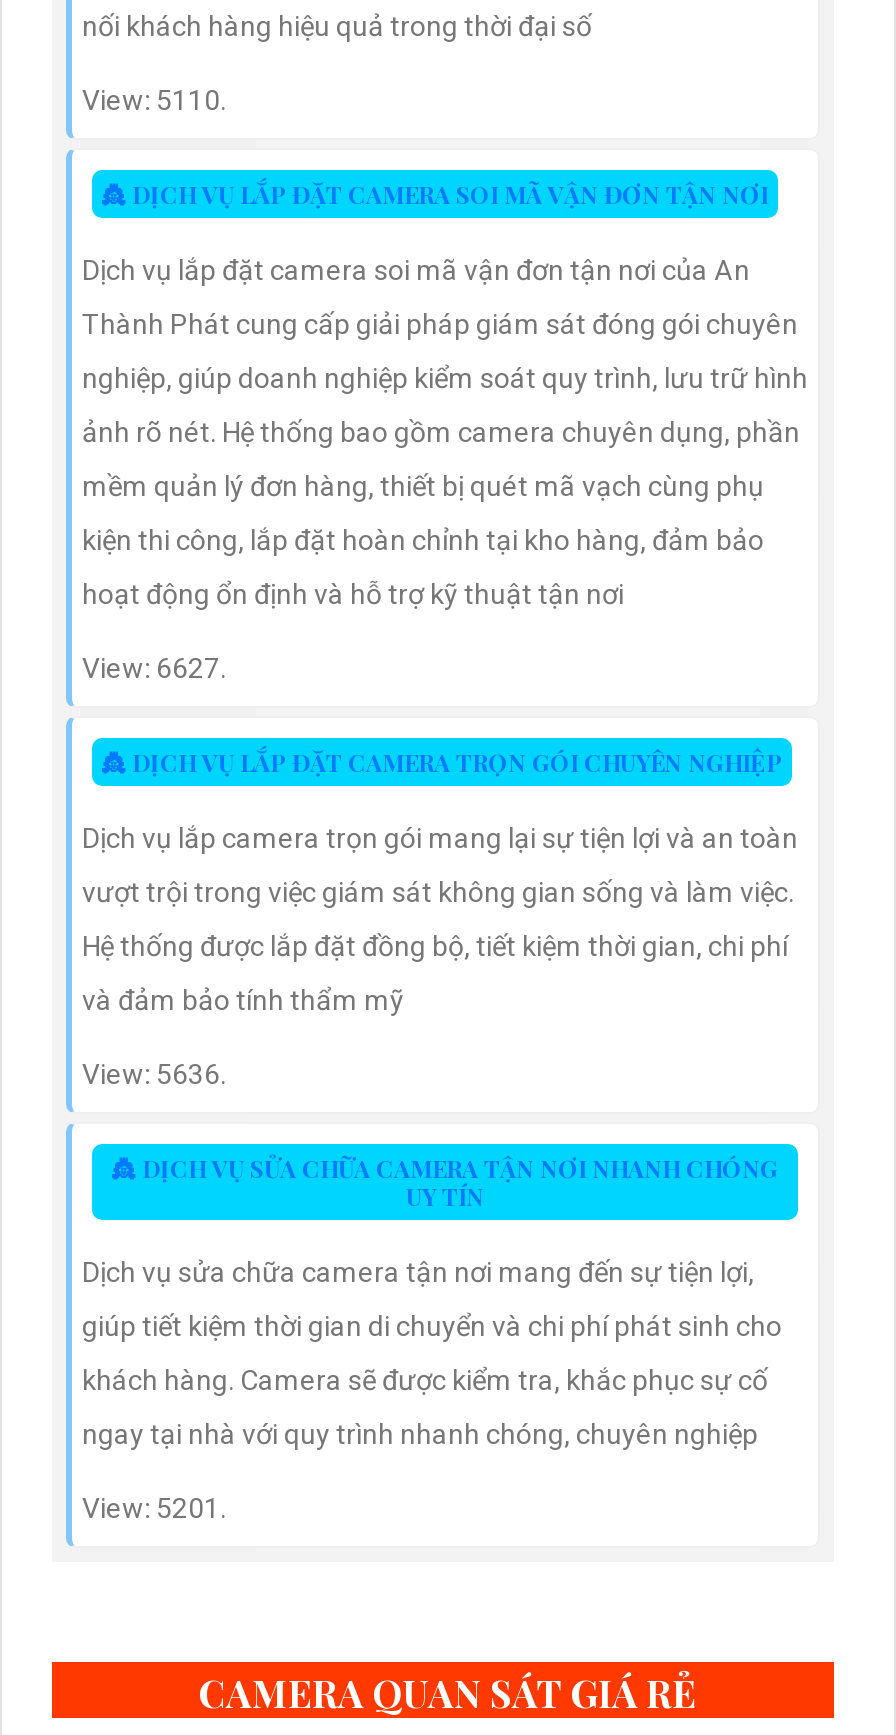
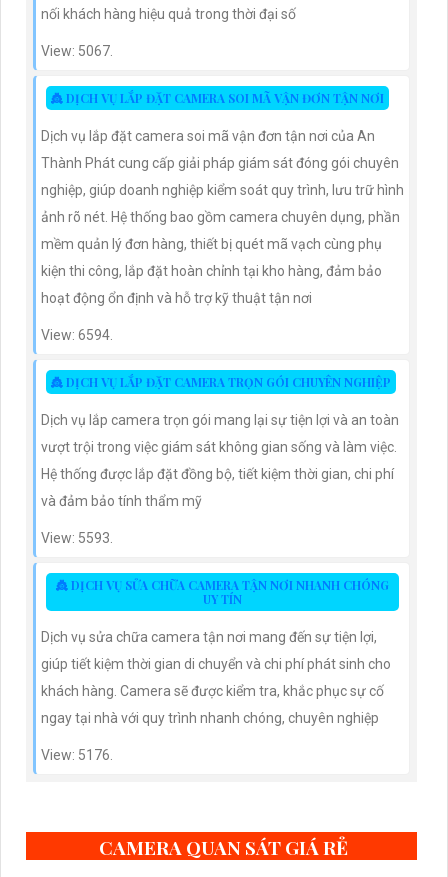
[82,85,226,117] View: 5110. -> [41,43,113,59] View: 5067.
[82,653,226,685] View: 6627. -> [41,327,113,343] View: 6594.
[82,1059,226,1091] View: 5636. -> [41,530,113,546] View: 5593.
[82,1493,226,1525] View: 5201. -> [41,747,113,763] View: 5176.

